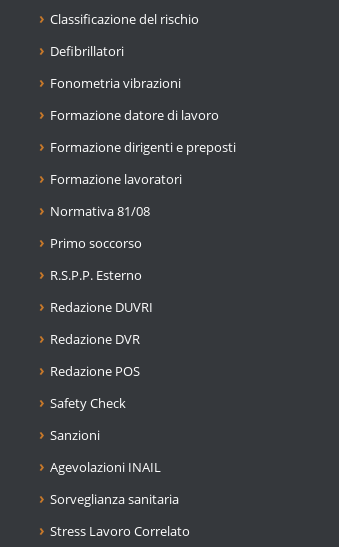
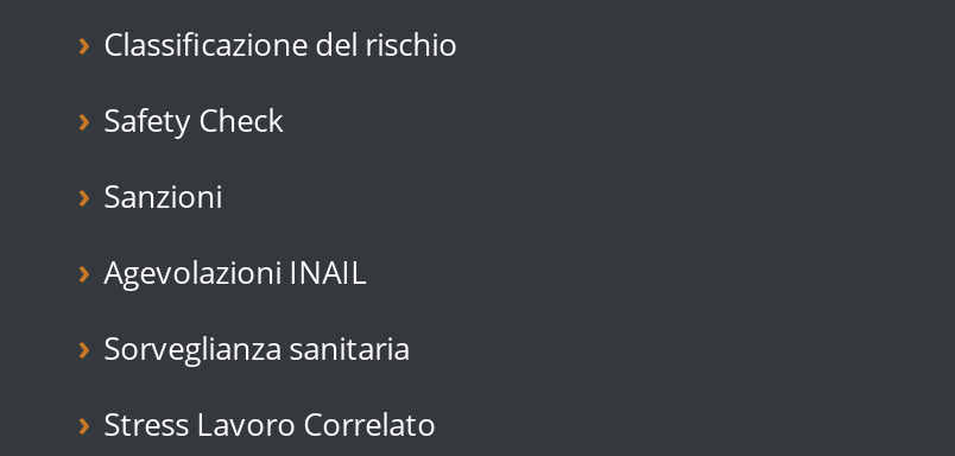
[50,42,236,380] Defibrillatori | Fonometria vibrazioni | Formazione datore di lavoro | Formazione dirigenti e preposti | Formazione lavoratori | Normativa 81/08 | Primo soccorso | R.S.P.P. Esterno | Redazione DUVRI | Redazione DVR | Redazione POS -> none

